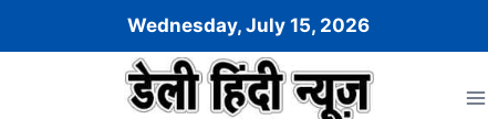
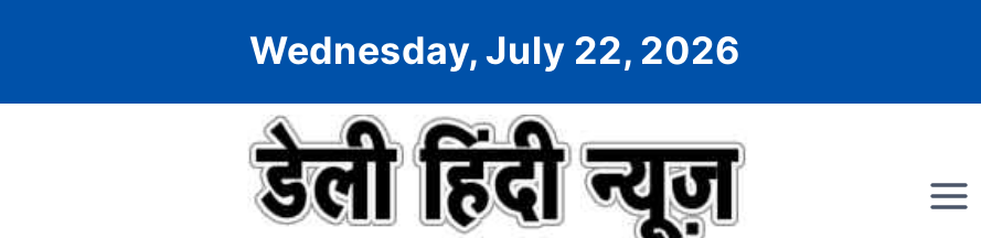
[127,14,369,36] Wednesday, July 15, 2026 -> [249,29,739,73] Wednesday, July 22, 2026

